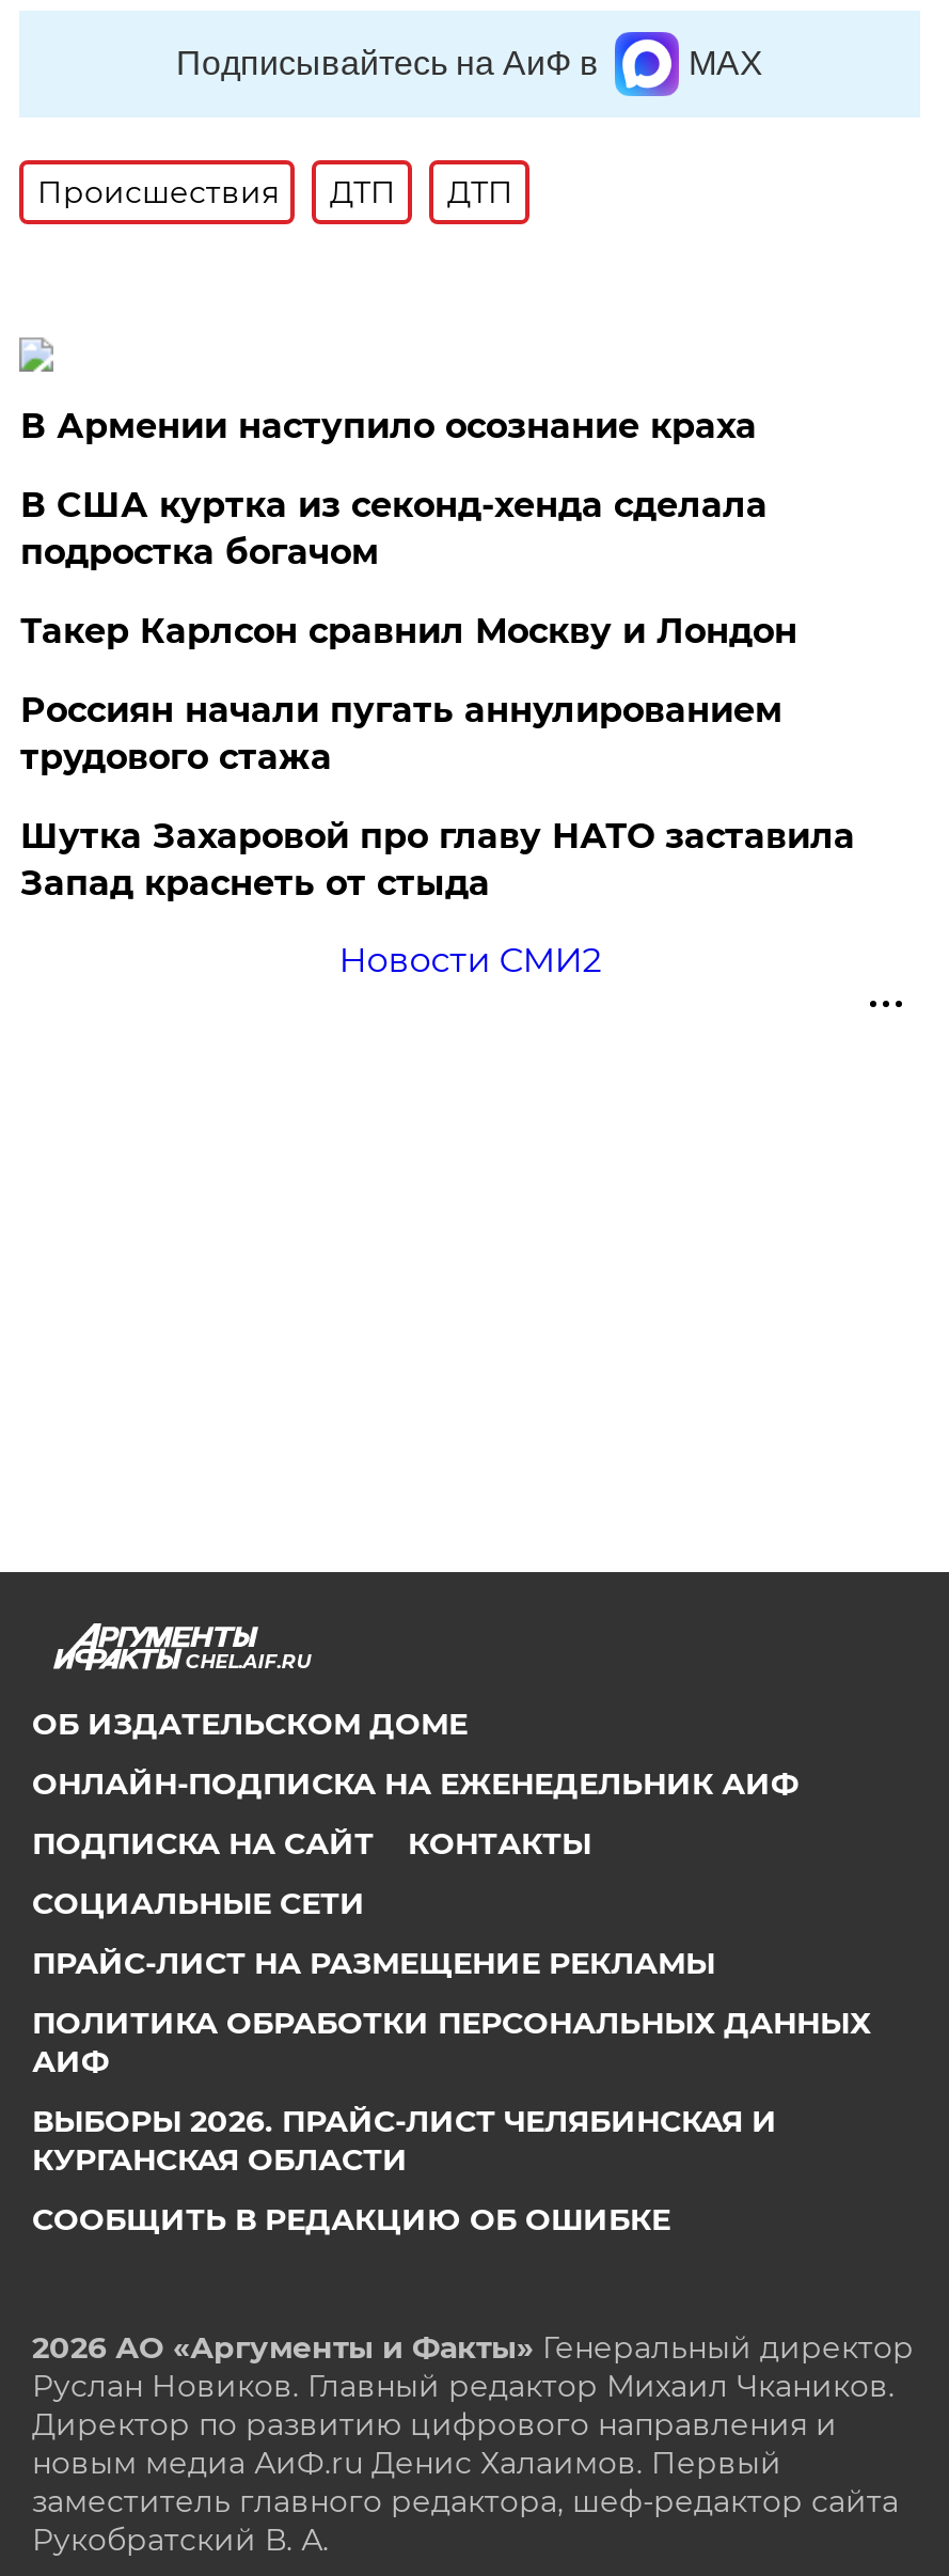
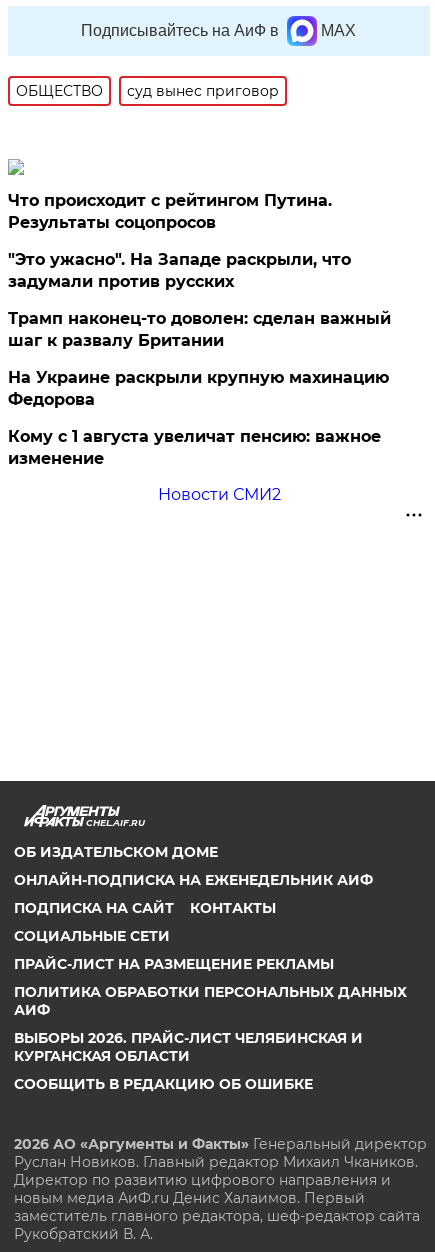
[37,174,513,212] Происшествия | ДТП | ДТП -> [16,82,279,100] ОБЩЕСТВО | суд вынес приговор
[20,407,757,447] В Армении наступило осознание краха -> [8,191,332,232] Что происходит с рейтингом Путина. | Результаты соцопросов
[20,486,767,573] В США куртка из секонд-хенда сделала | подростка богачом -> [8,250,351,291] "Это ужасно". На Западе раскрыли, что | задумали против русских
[20,612,797,652] Такер Карлсон сравнил Москву и Лондон -> [8,309,391,350] Трамп наконец-то доволен: сделан важный | шаг к развалу Британии
[20,691,782,778] Россиян начали пугать аннулированием | трудового стажа -> [8,368,389,409] На Украине раскрыли крупную махинацию | Федорова
[20,817,855,904] Шутка Захаровой про главу НАТО заставила | Запад краснеть от стыда -> [8,427,381,468] Кому с 1 августа увеличат пенсию: важное | изменение

